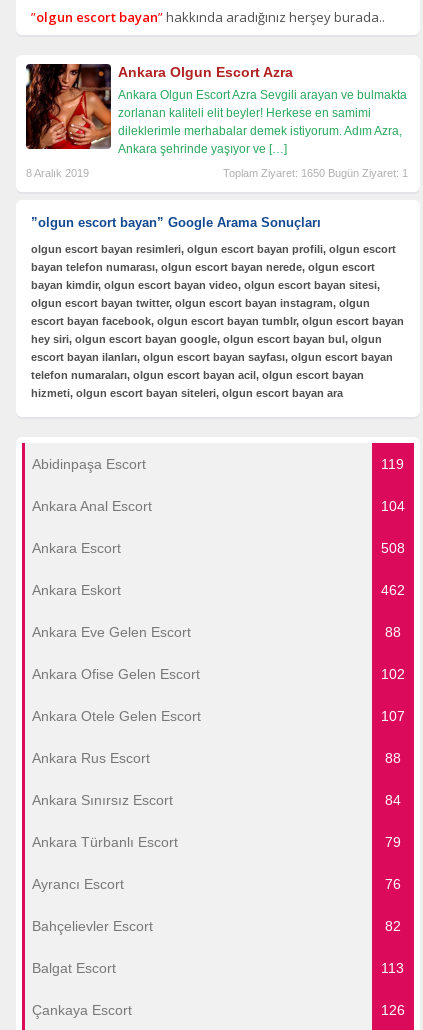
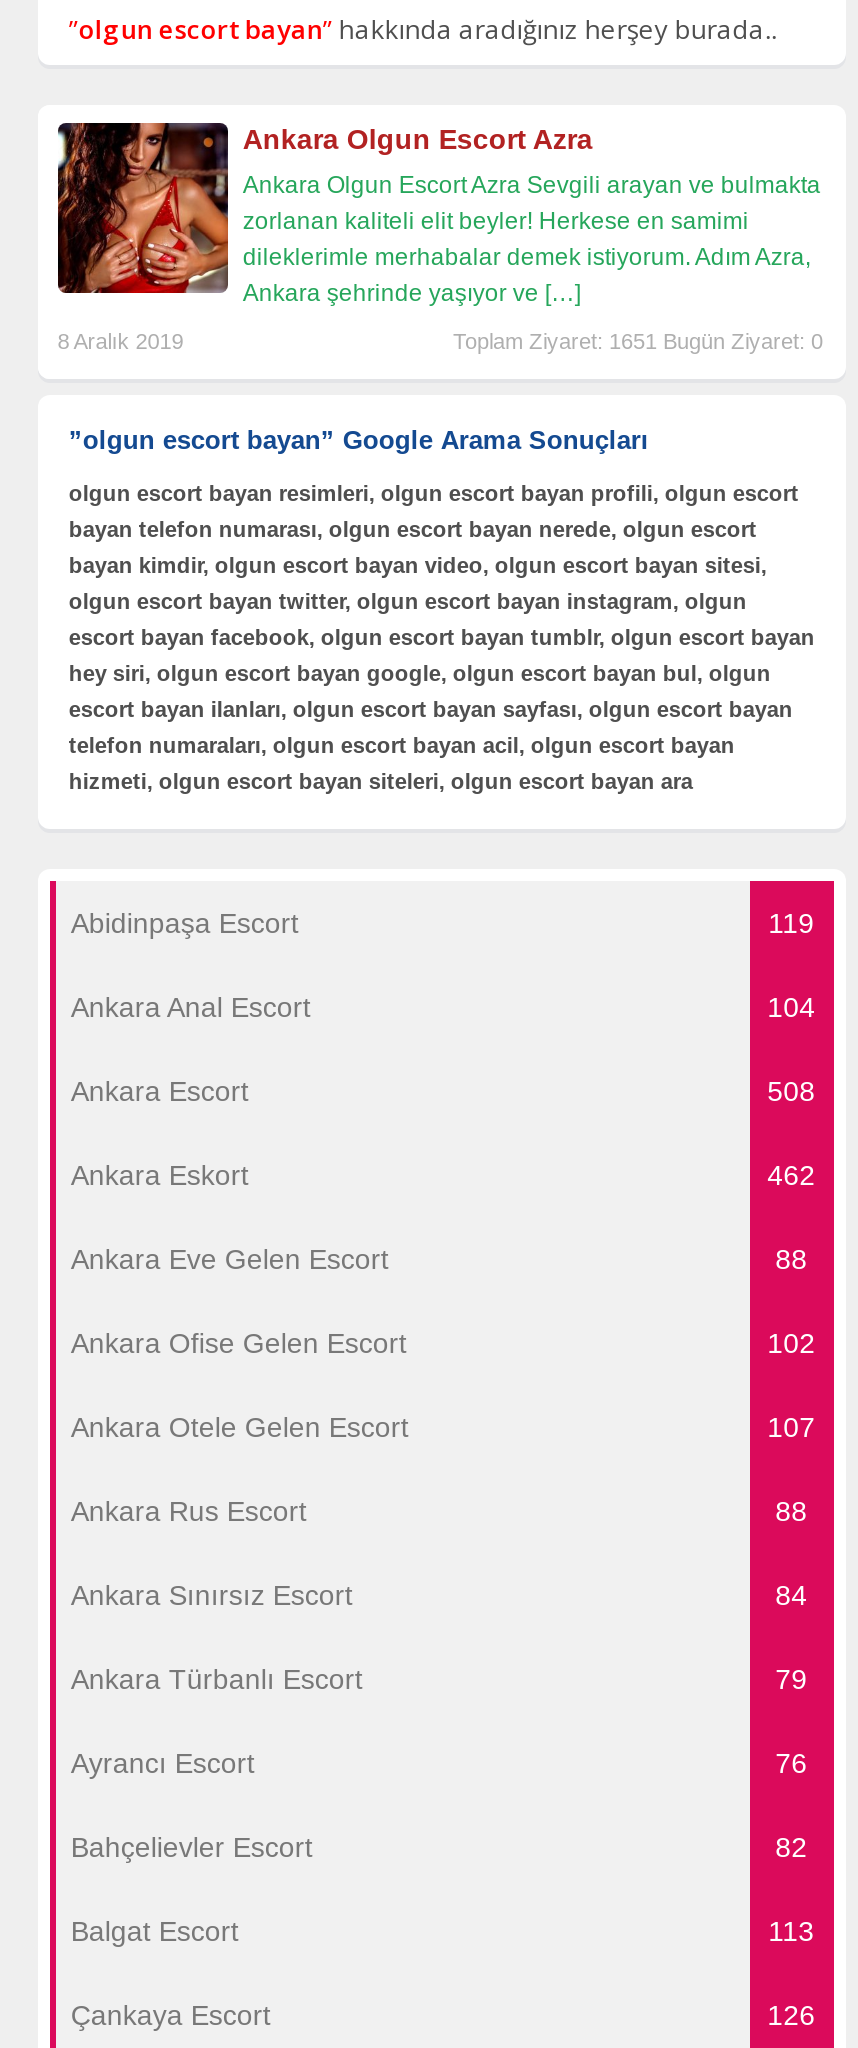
[223,167,408,179] Toplam Ziyaret: 1650 Bugün Ziyaret: 1 -> [453,330,823,354] Toplam Ziyaret: 1651 Bugün Ziyaret: 0

